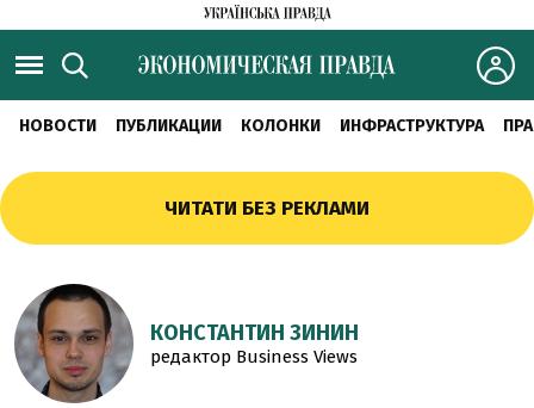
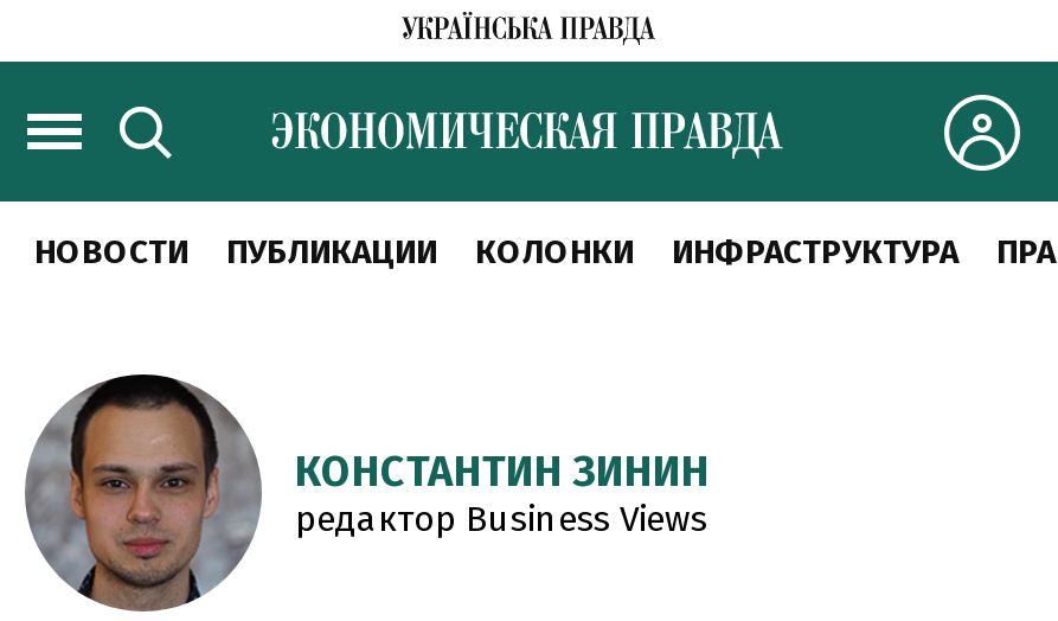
[164,196,370,221] ЧИТАТИ БЕЗ РЕКЛАМИ -> none

